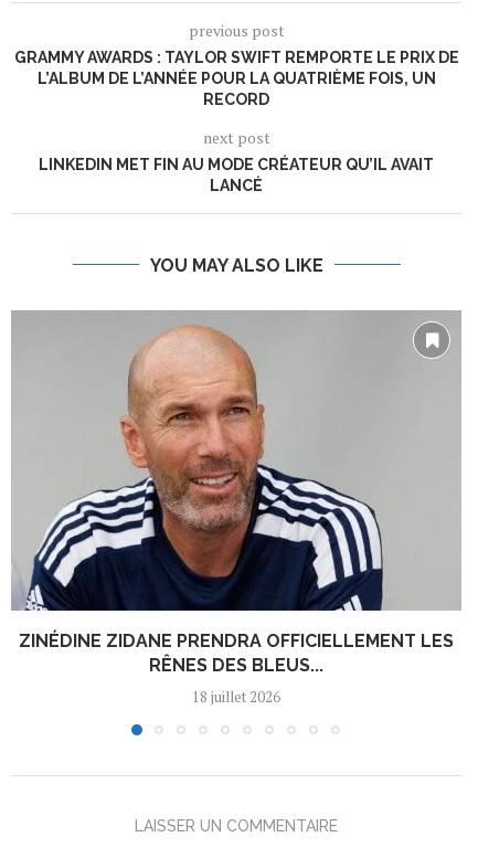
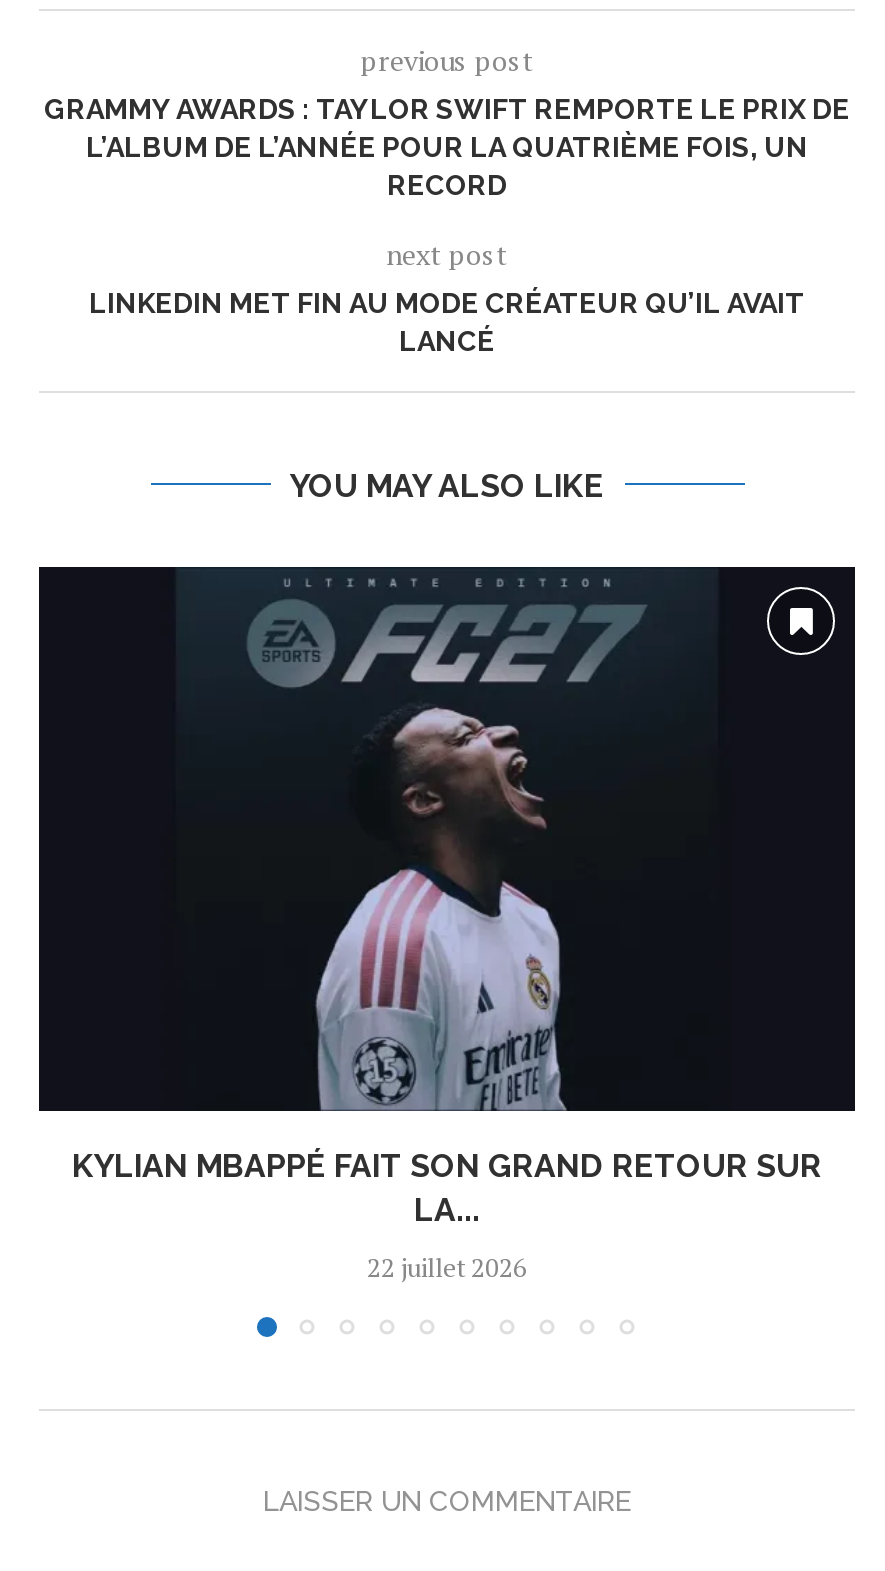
[11,311,460,675] [image] | ZINÉDINE ZIDANE PRENDRA OFFICIELLEMENT LES | RÊNES DES BLEUS... -> [37,567,855,1228] [image] | KYLIAN MBAPPÉ FAIT SON GRAND RETOUR SUR | LA...
[192,686,280,706] 18 juillet 2026 -> [367,1248,527,1284] 22 juillet 2026

